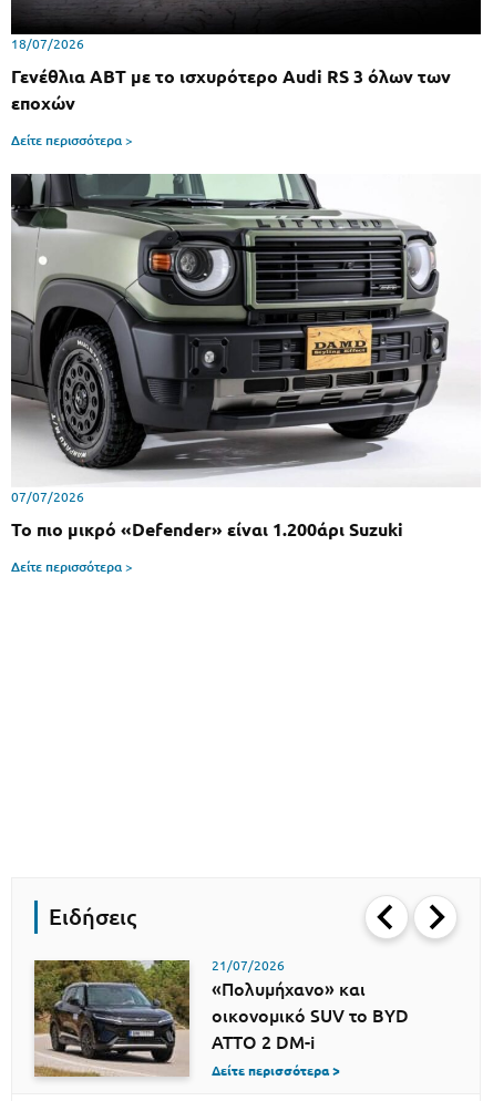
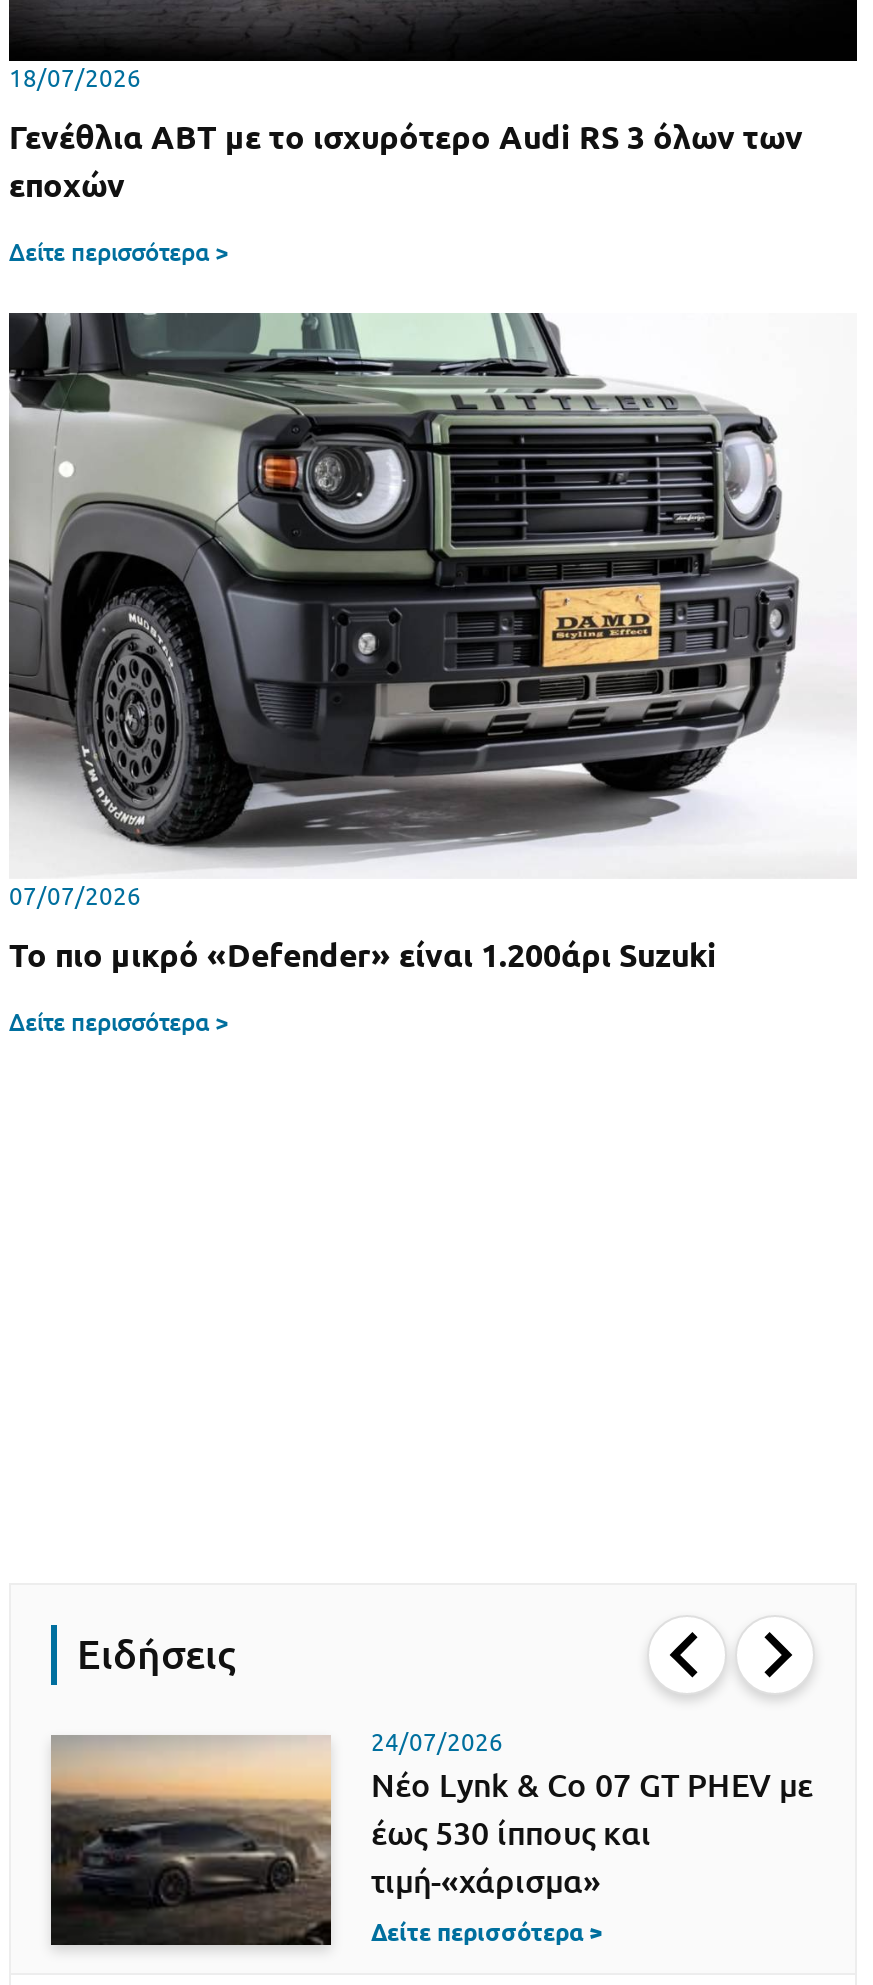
[33,958,409,1078] [image] | 21/07/2026 | «Πολυμήχανο» και | οικονομικό SUV το BYD | ATTO 2 DM-i -> [49,1730,813,1948] [image] | 24/07/2026 | Νέο Lynk & Co 07 GT PHEV με | έως 530 ίππους και | τιμή-«χάρισμα»

